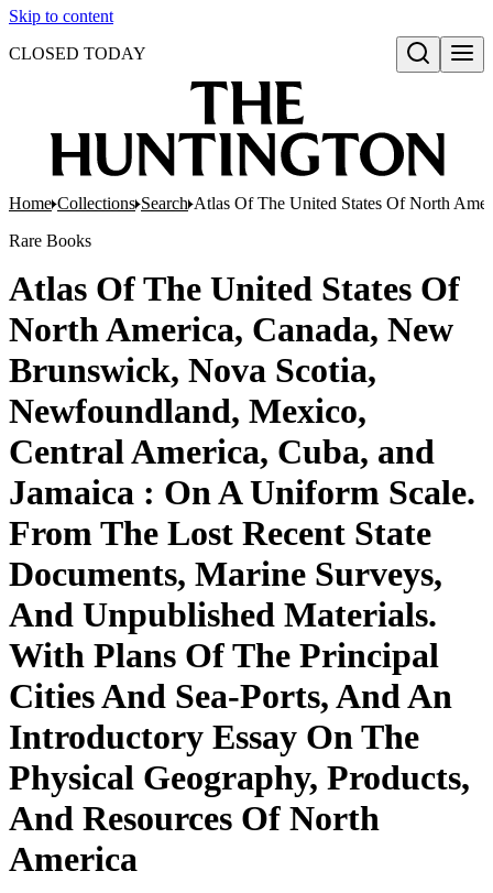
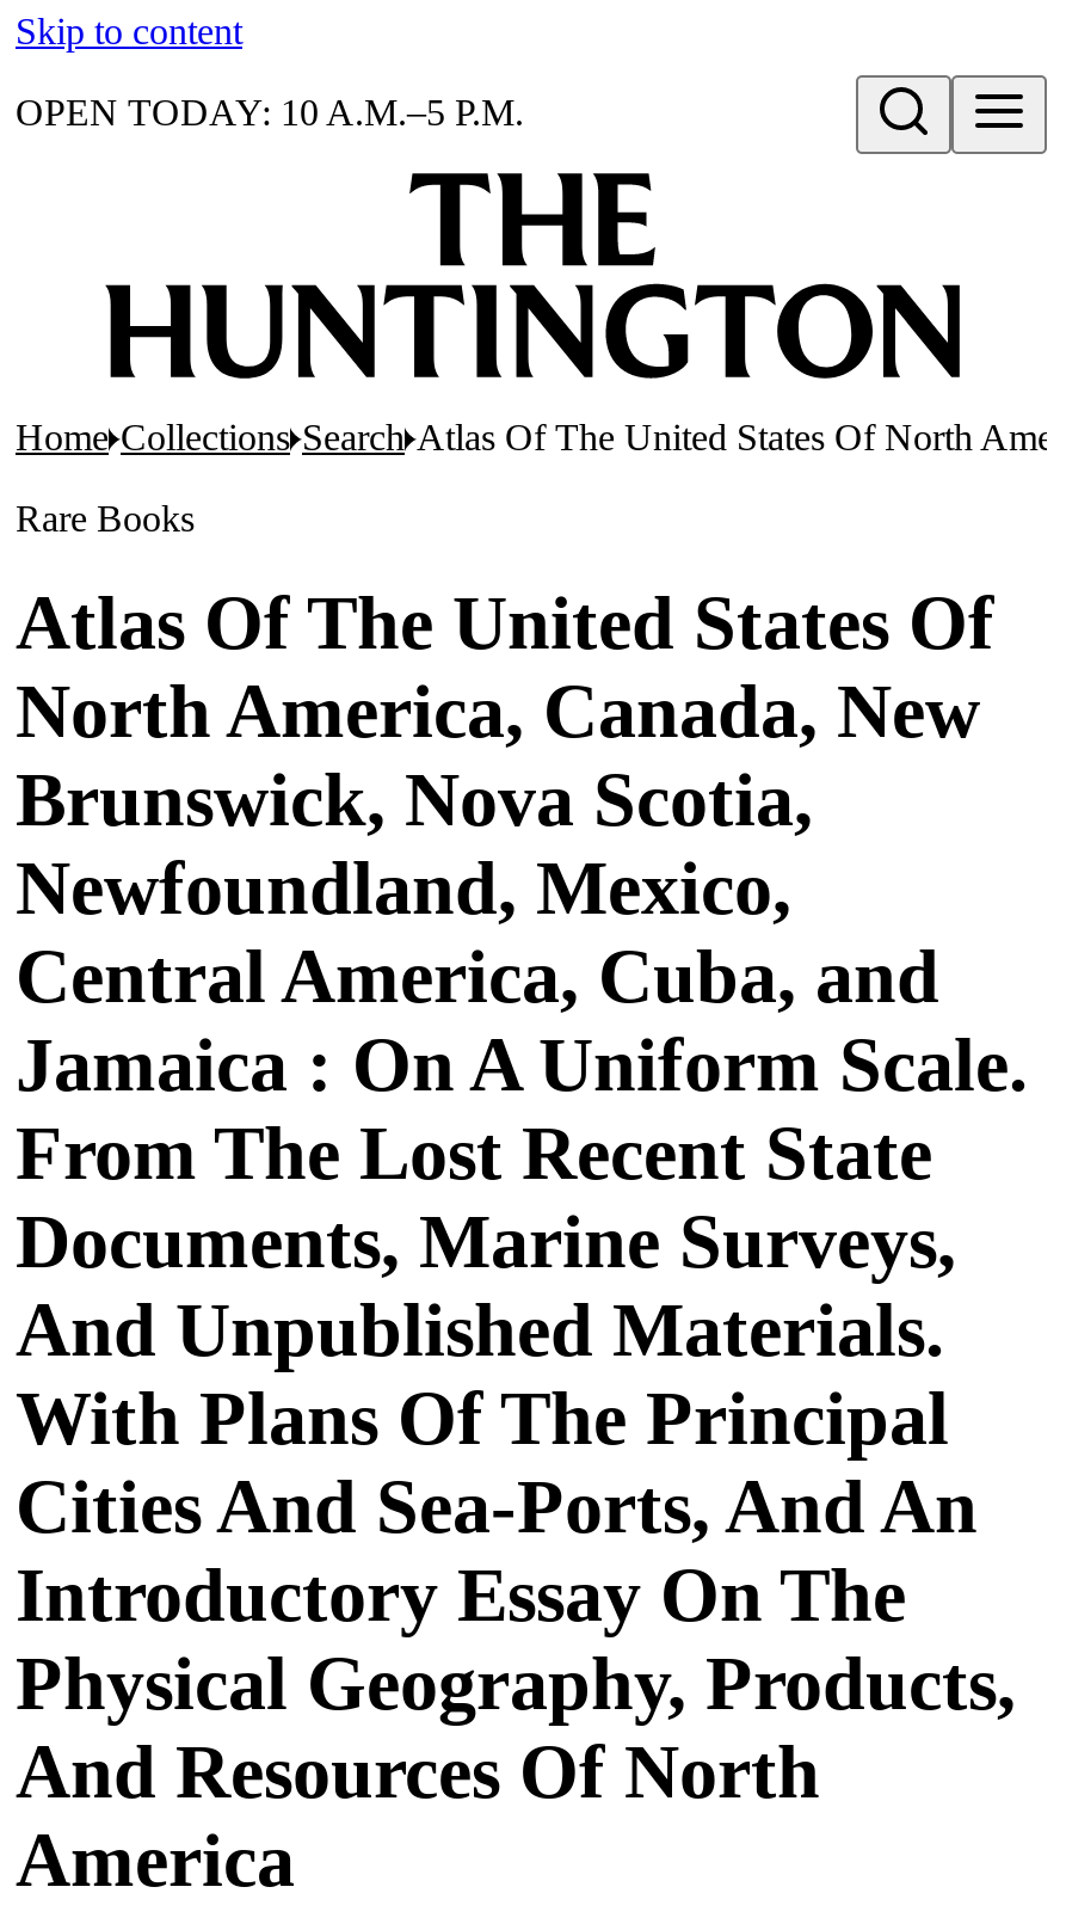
[9,44,146,63] CLOSED TODAY -> [16,92,524,133] OPEN TODAY: 10 A.M.–5 P.M.

